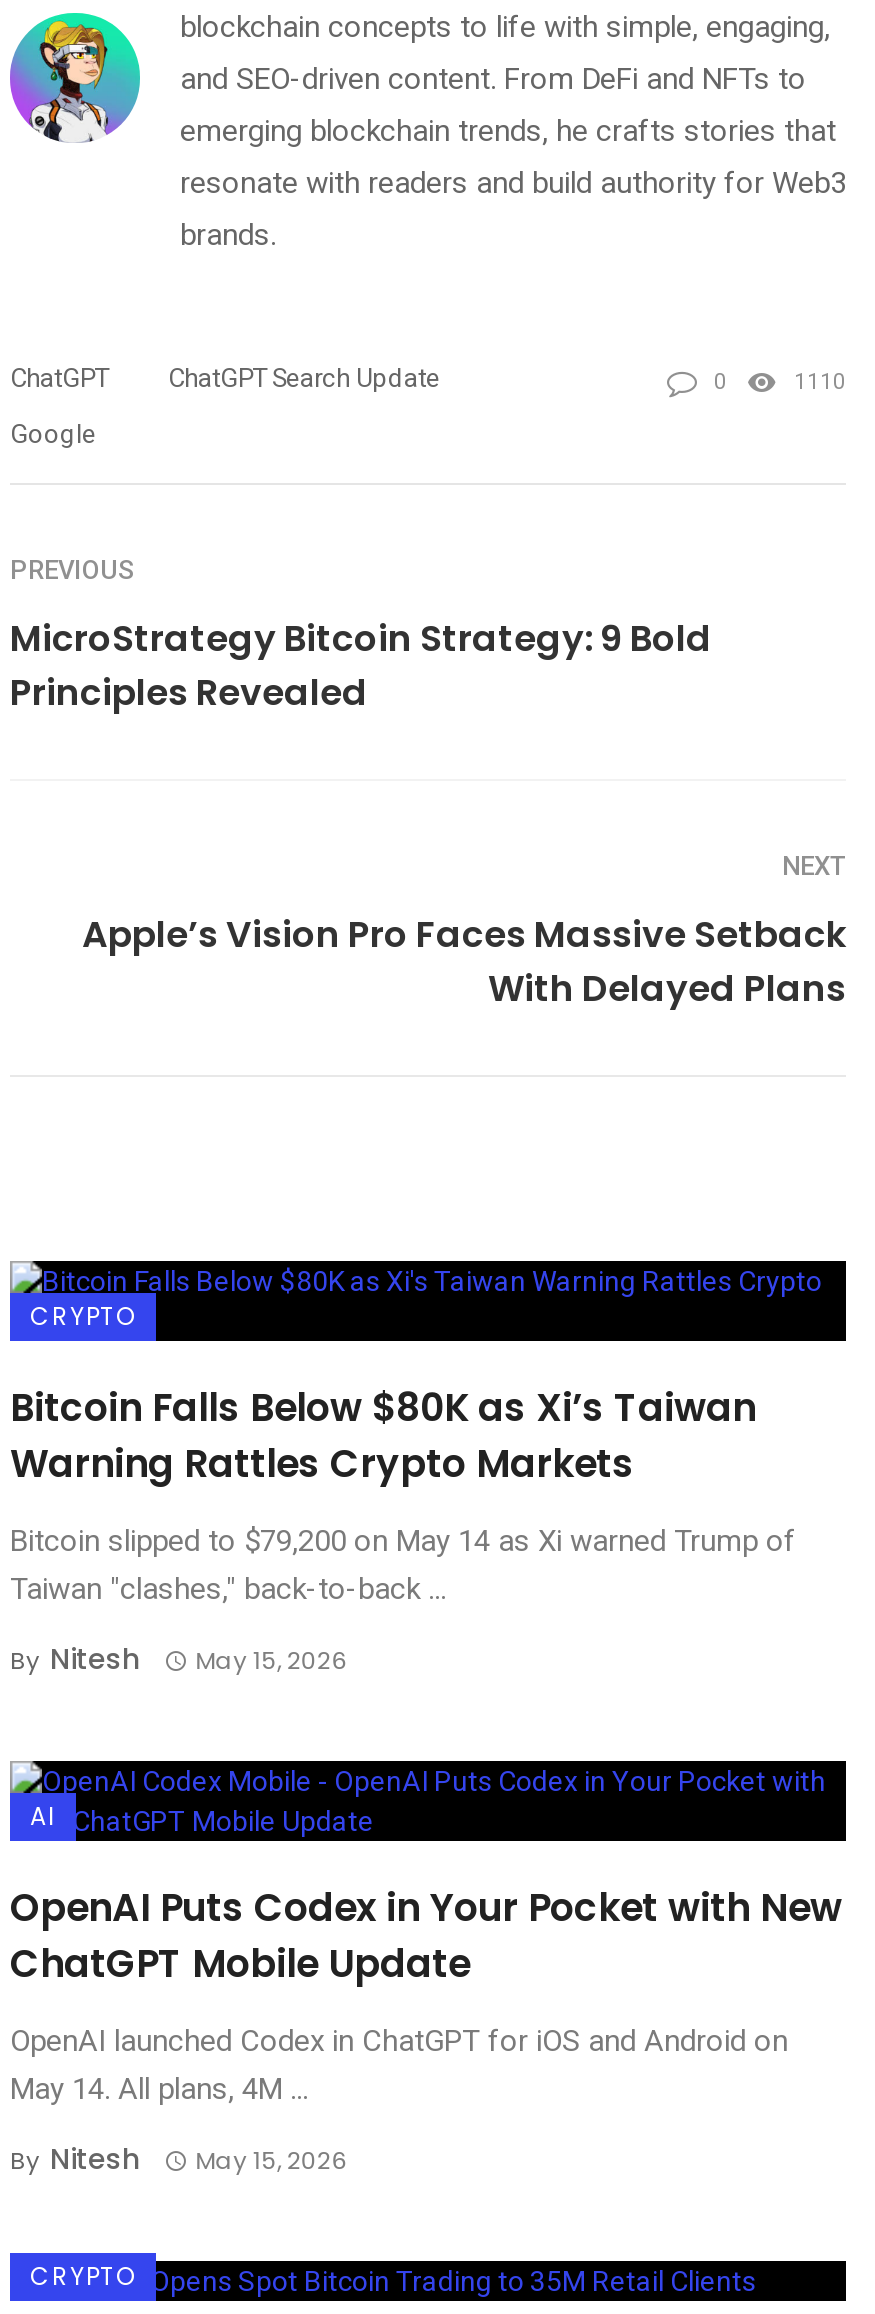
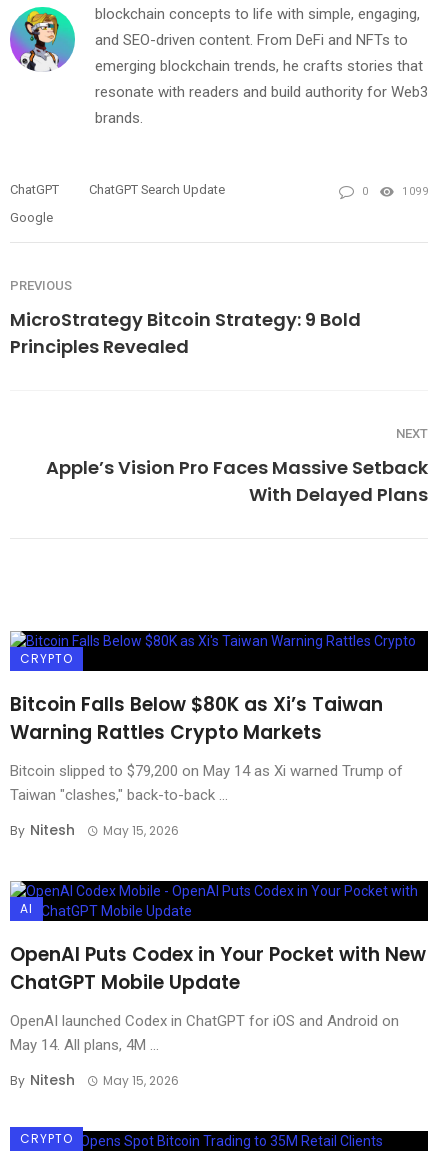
[794,370,846,396] 1110 -> [402,185,428,198] 1099

